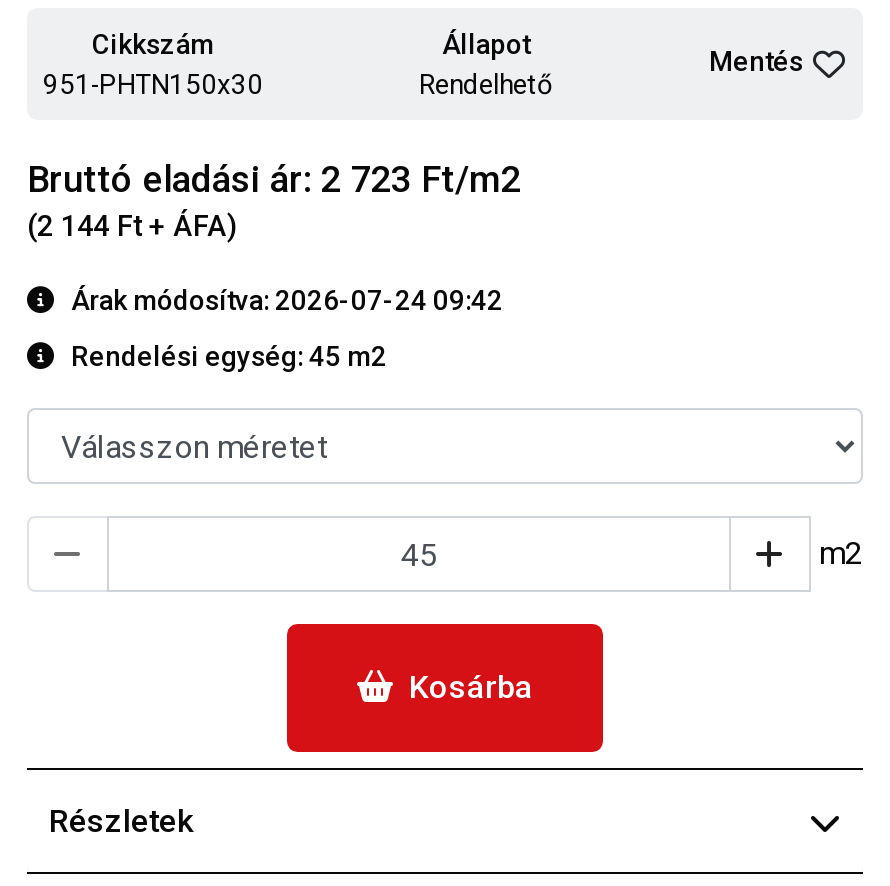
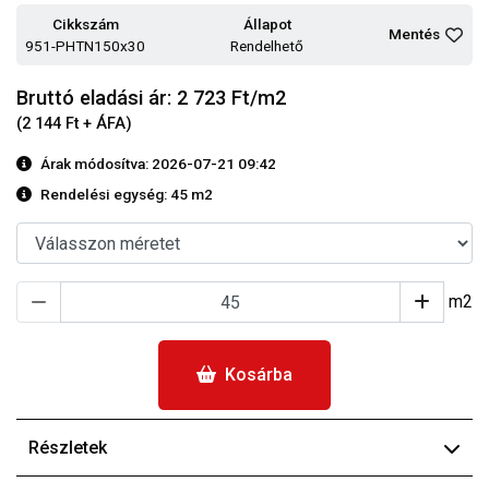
[71,285,503,317] Árak módosítva: 2026-07-24 09:42 -> [40,155,276,173] Árak módosítva: 2026-07-21 09:42

